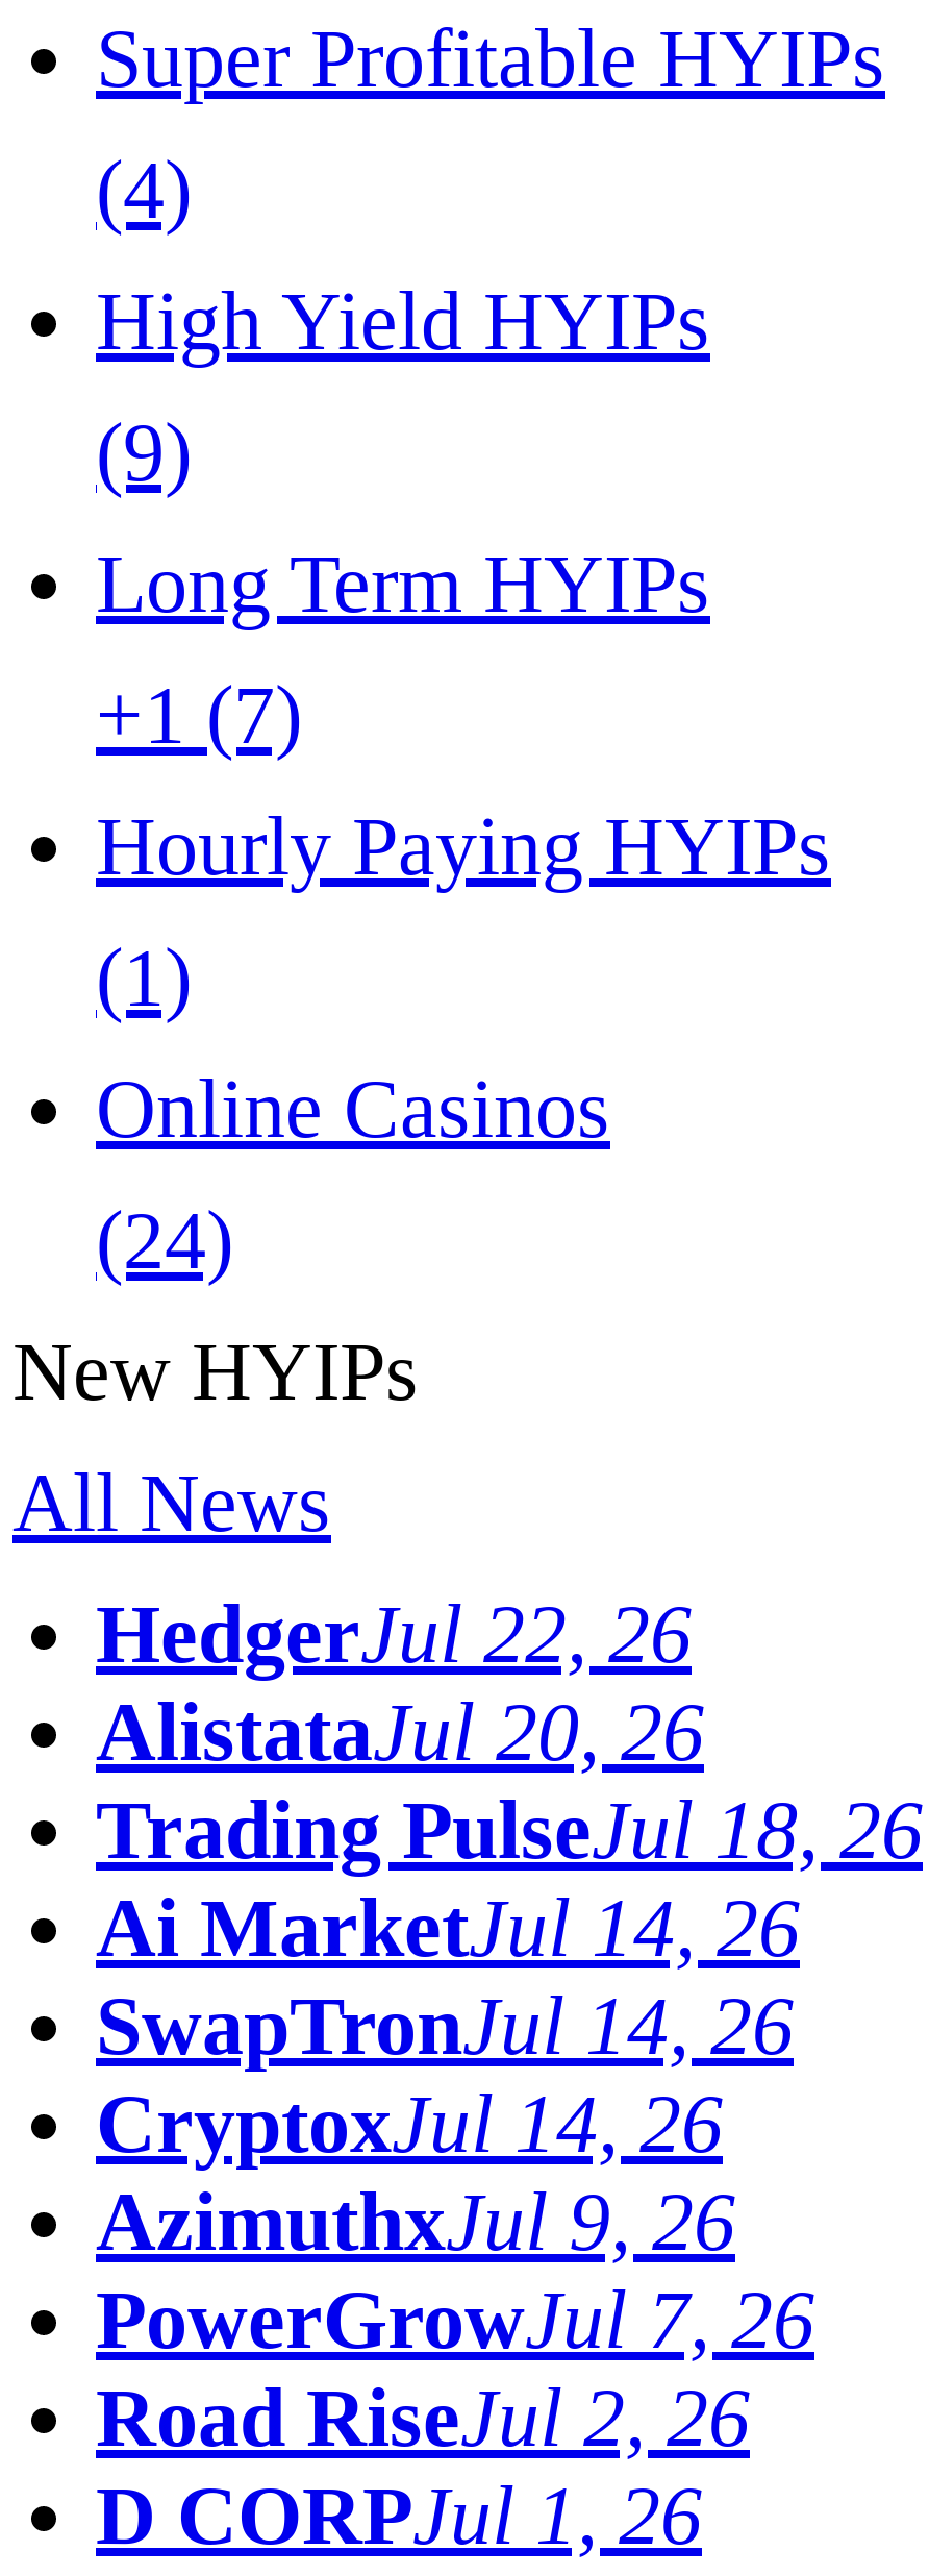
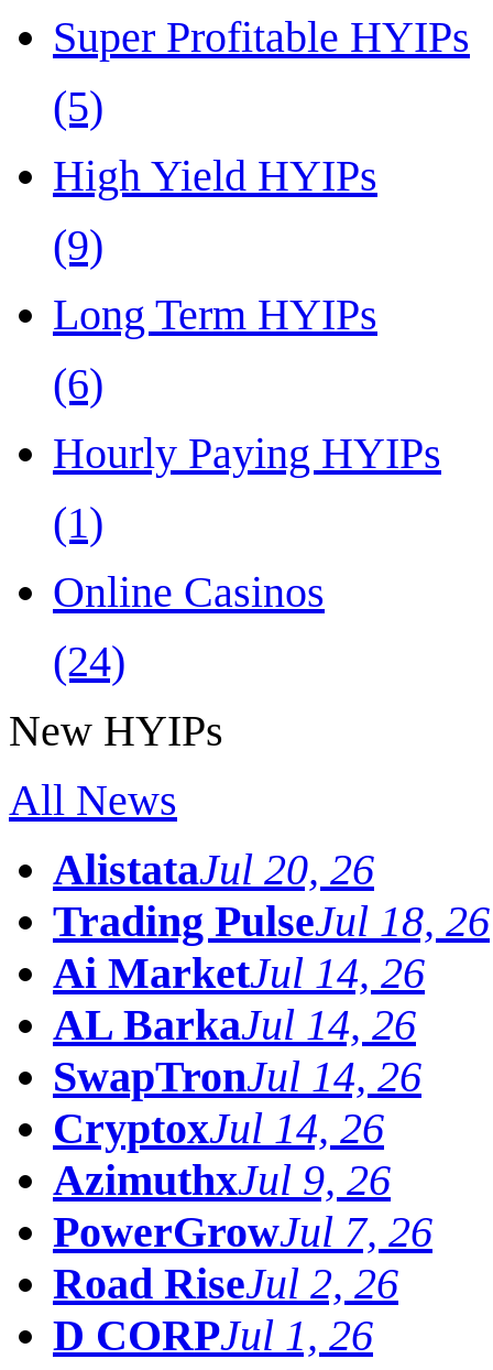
[96,142,192,236] (4) -> [53,81,103,131] (5)
[96,667,302,761] +1 (7) -> [53,358,103,408] (6)
[96,1586,692,1680] HedgerJul 22, 26 -> none
moved [96,1684,923,1974] -> [53,844,490,997]: AlistataJul 20, 26 | Trading PulseJul 18, 26 | Ai MarketJul 14, 26
none -> [53,999,416,1049] AL BarkaJul 14, 26

